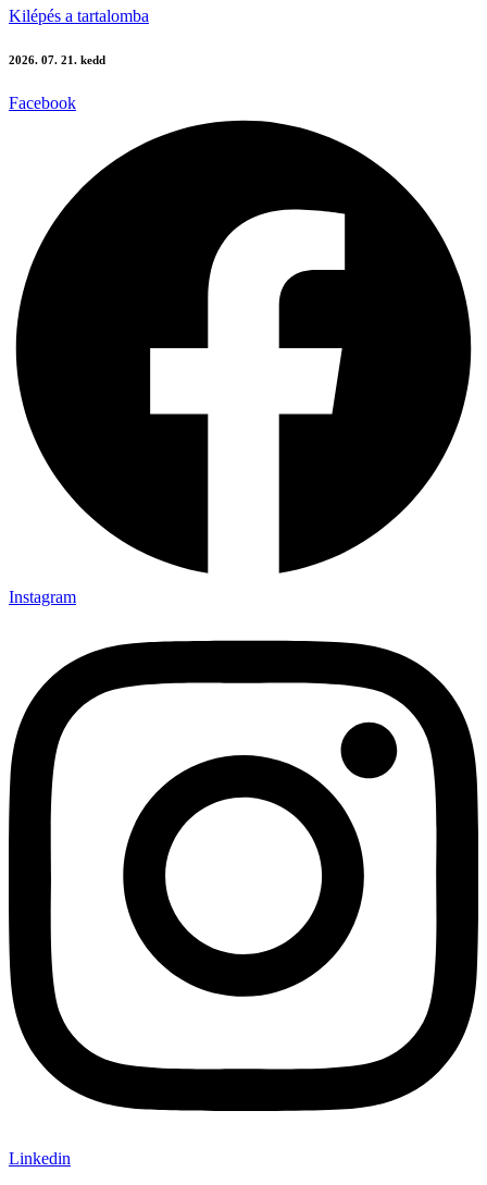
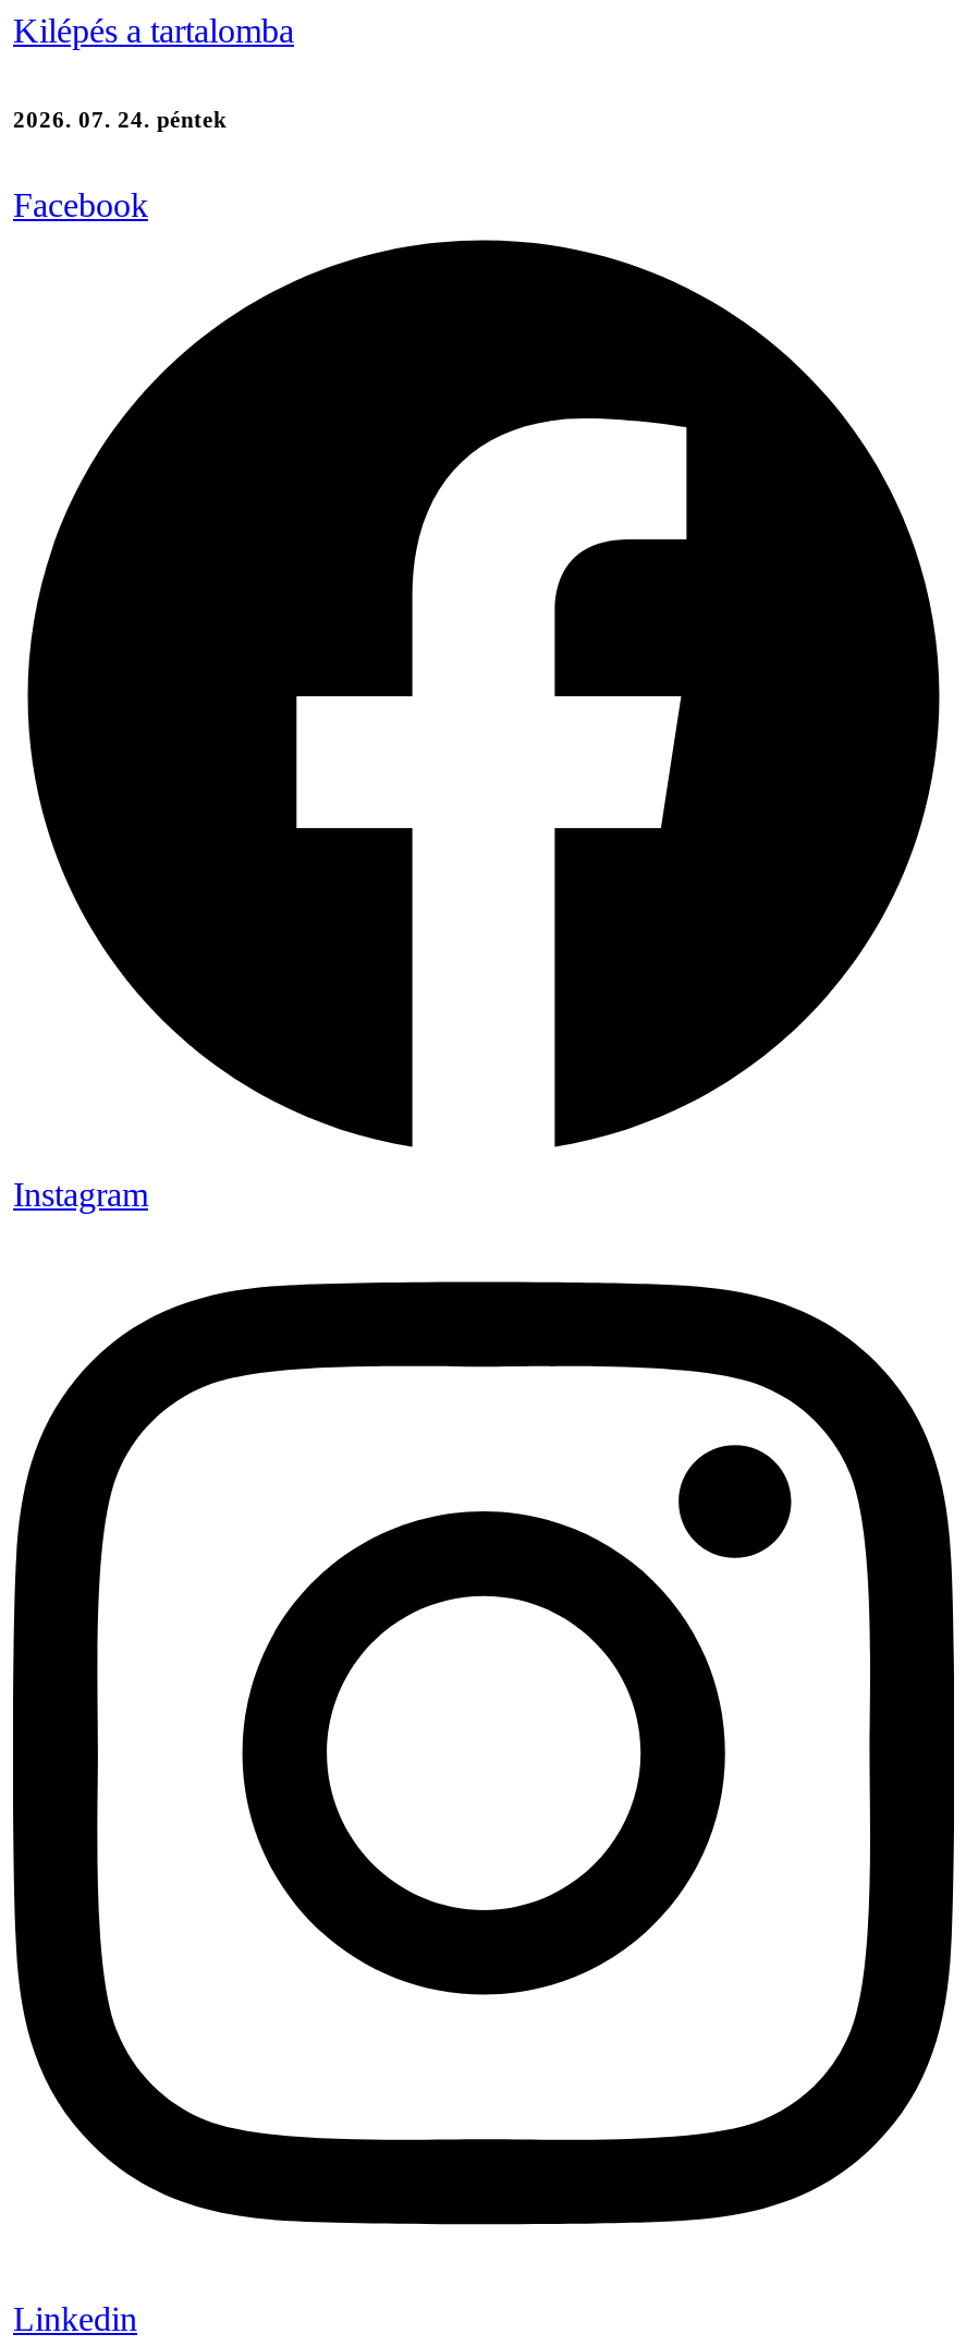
[9,53,105,66] 2026. 07. 21. kedd -> [13,106,227,132] 2026. 07. 24. péntek

